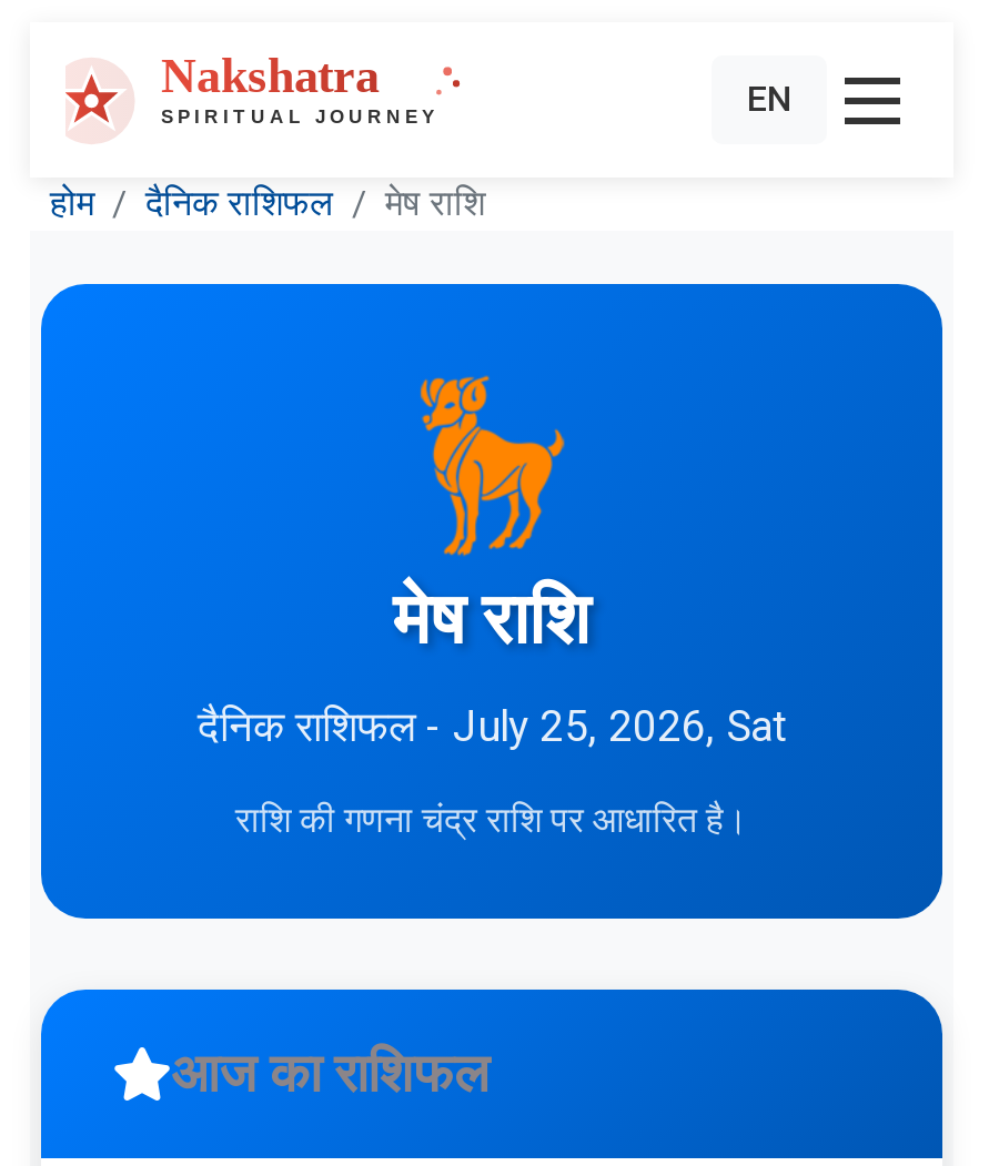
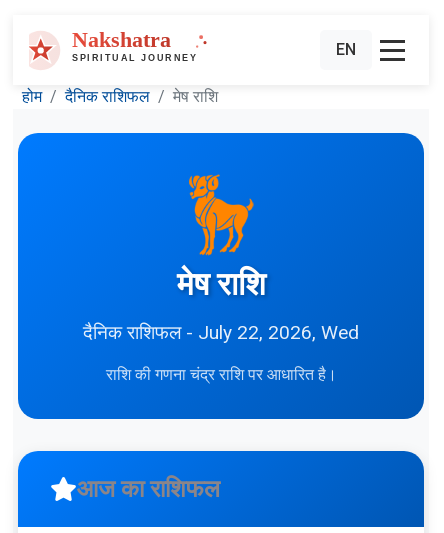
[198,701,786,752] दैनिक राशिफल - July 25, 2026, Sat -> [83,321,359,344] दैनिक राशिफल - July 22, 2026, Wed

